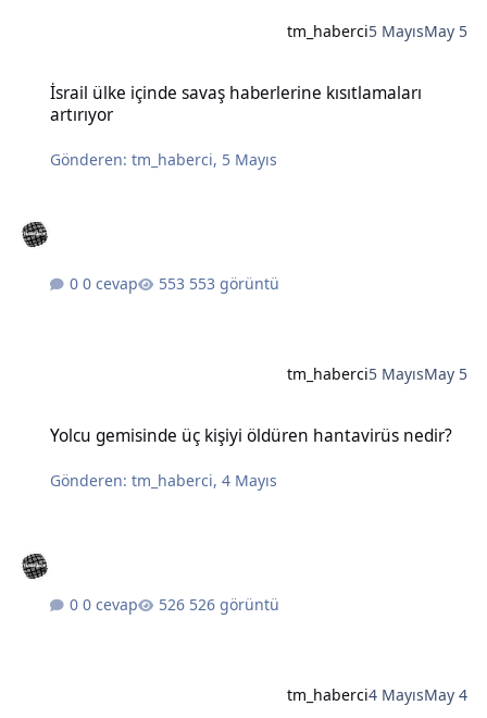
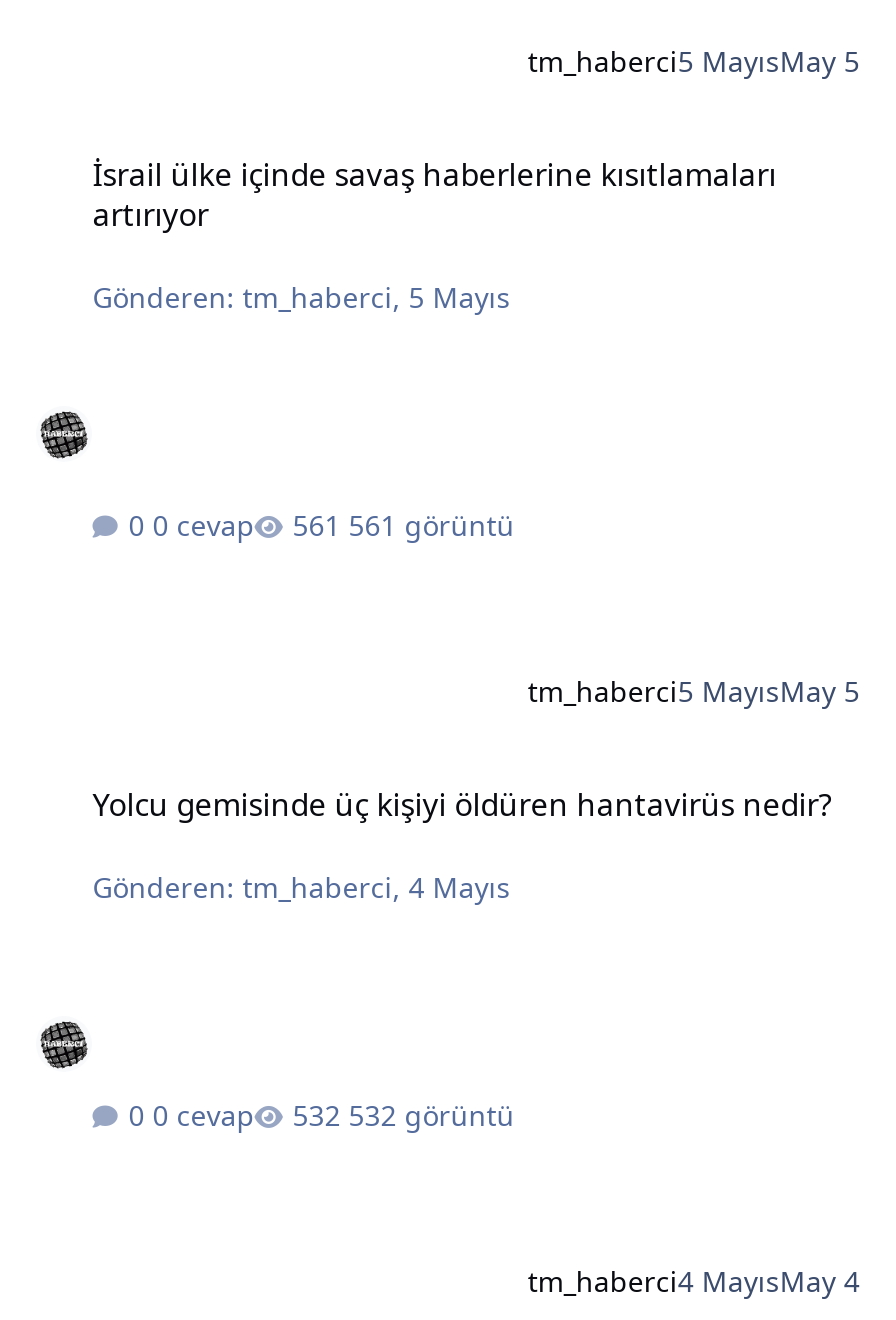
[189,273,280,294] 553 görüntü -> [348,506,514,544] 561 görüntü
[189,594,280,615] 526 görüntü -> [348,1096,514,1134] 532 görüntü

